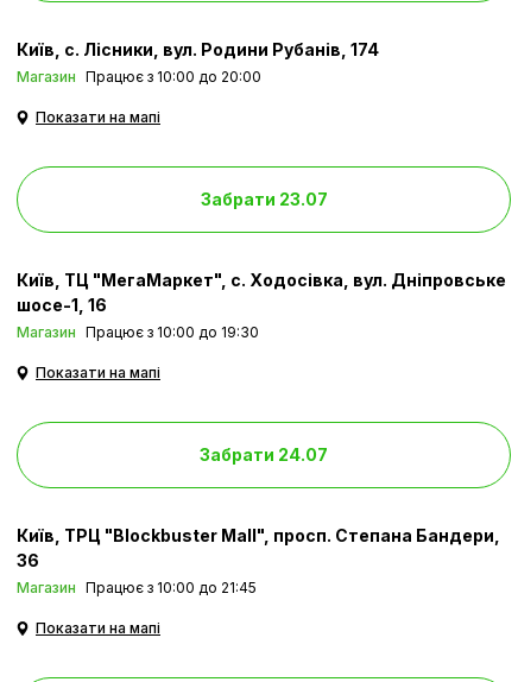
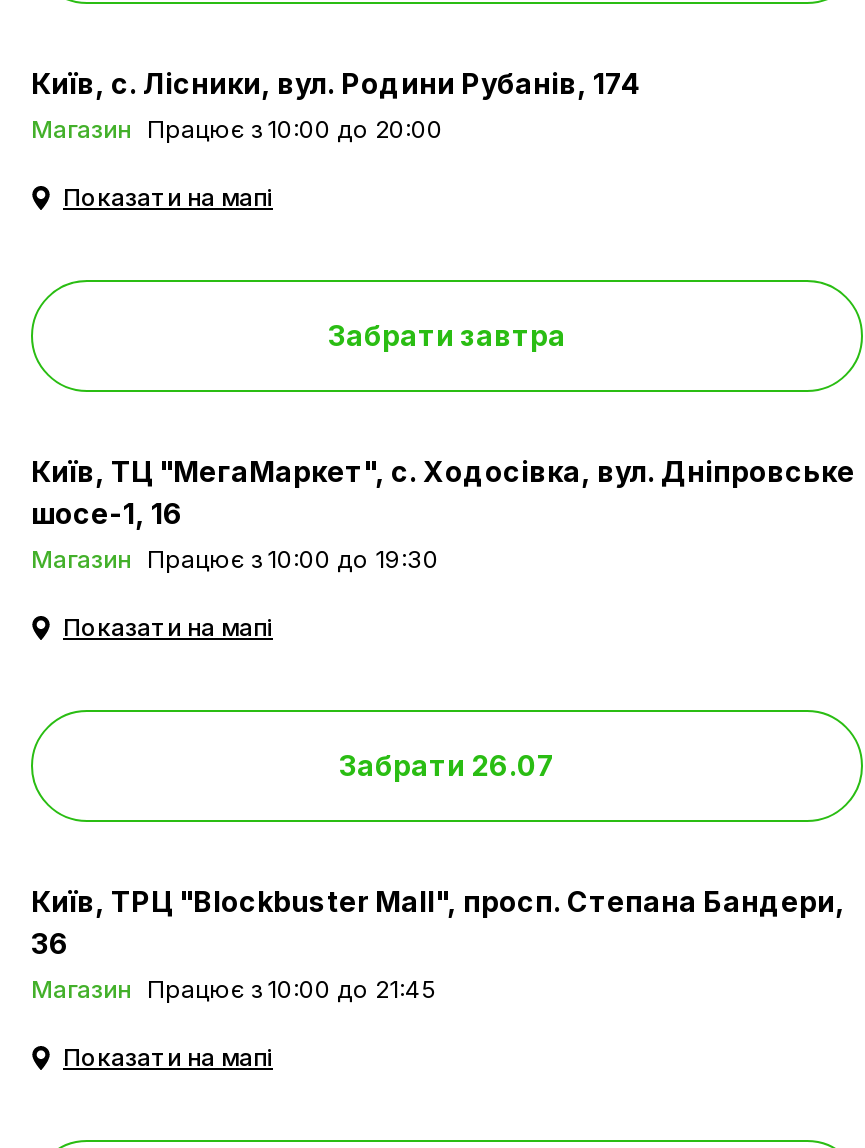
[200,189,327,210] Забрати 23.07 -> [328,319,566,353] Забрати завтра
[200,445,328,465] Забрати 24.07 -> [339,749,555,783] Забрати 26.07

